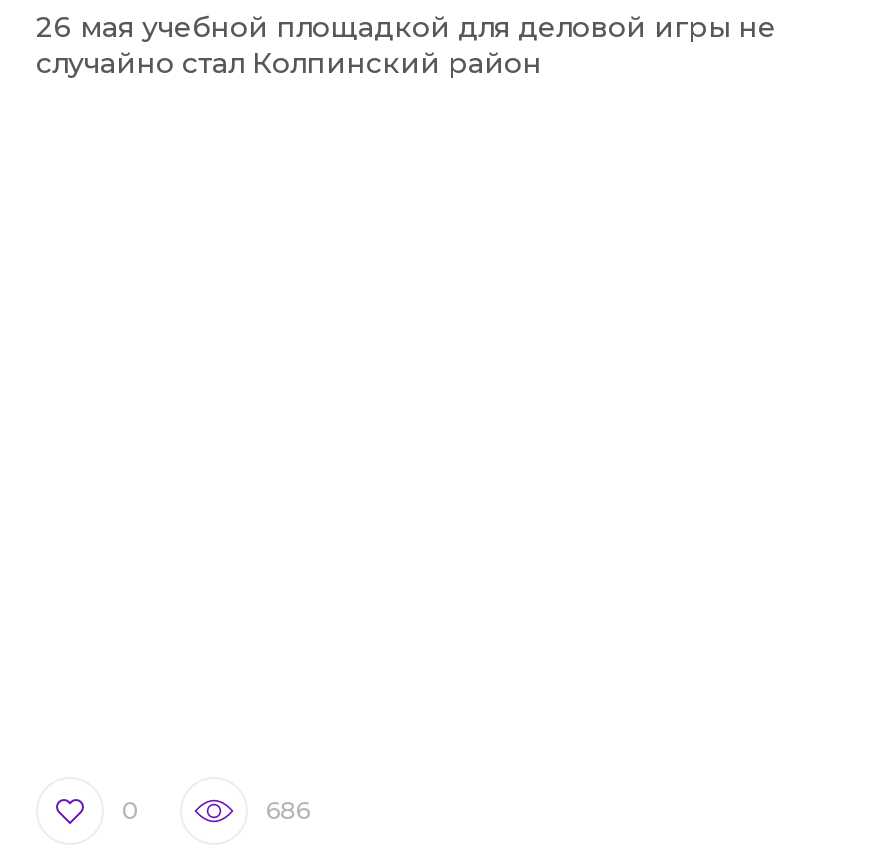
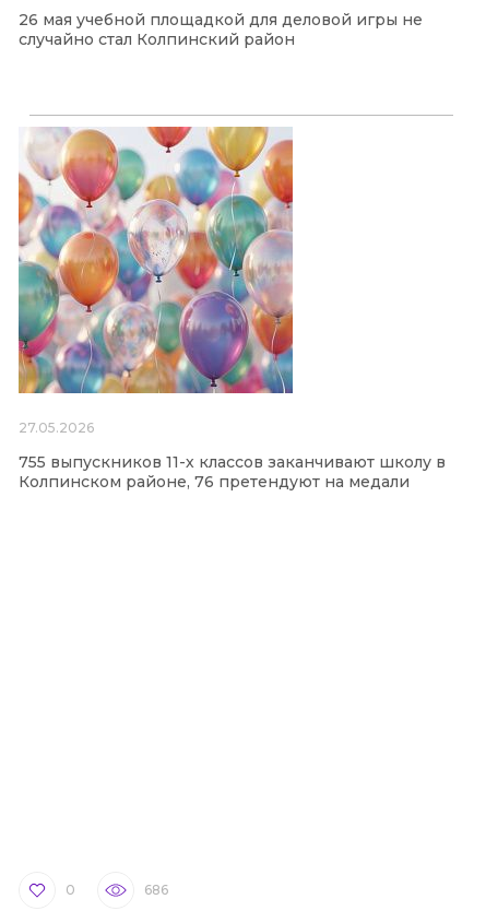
none -> [17,126,446,491] [image] | 27.05.2026 | 755 выпускников 11-х классов заканчивают школу в | Колпинском районе, 76 претендуют на медали

